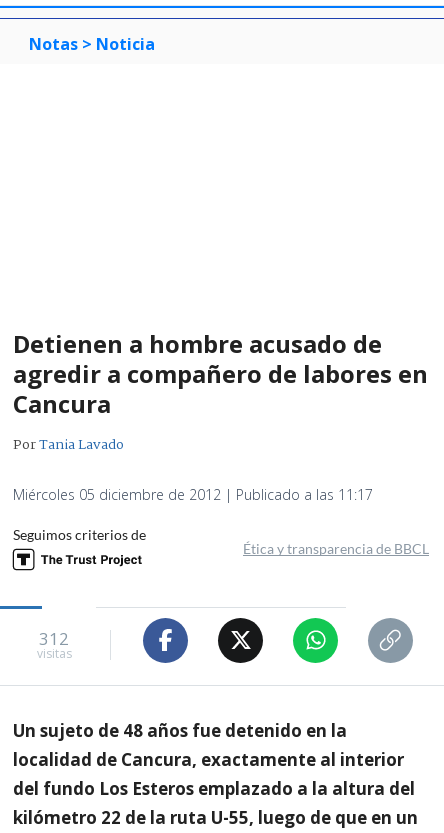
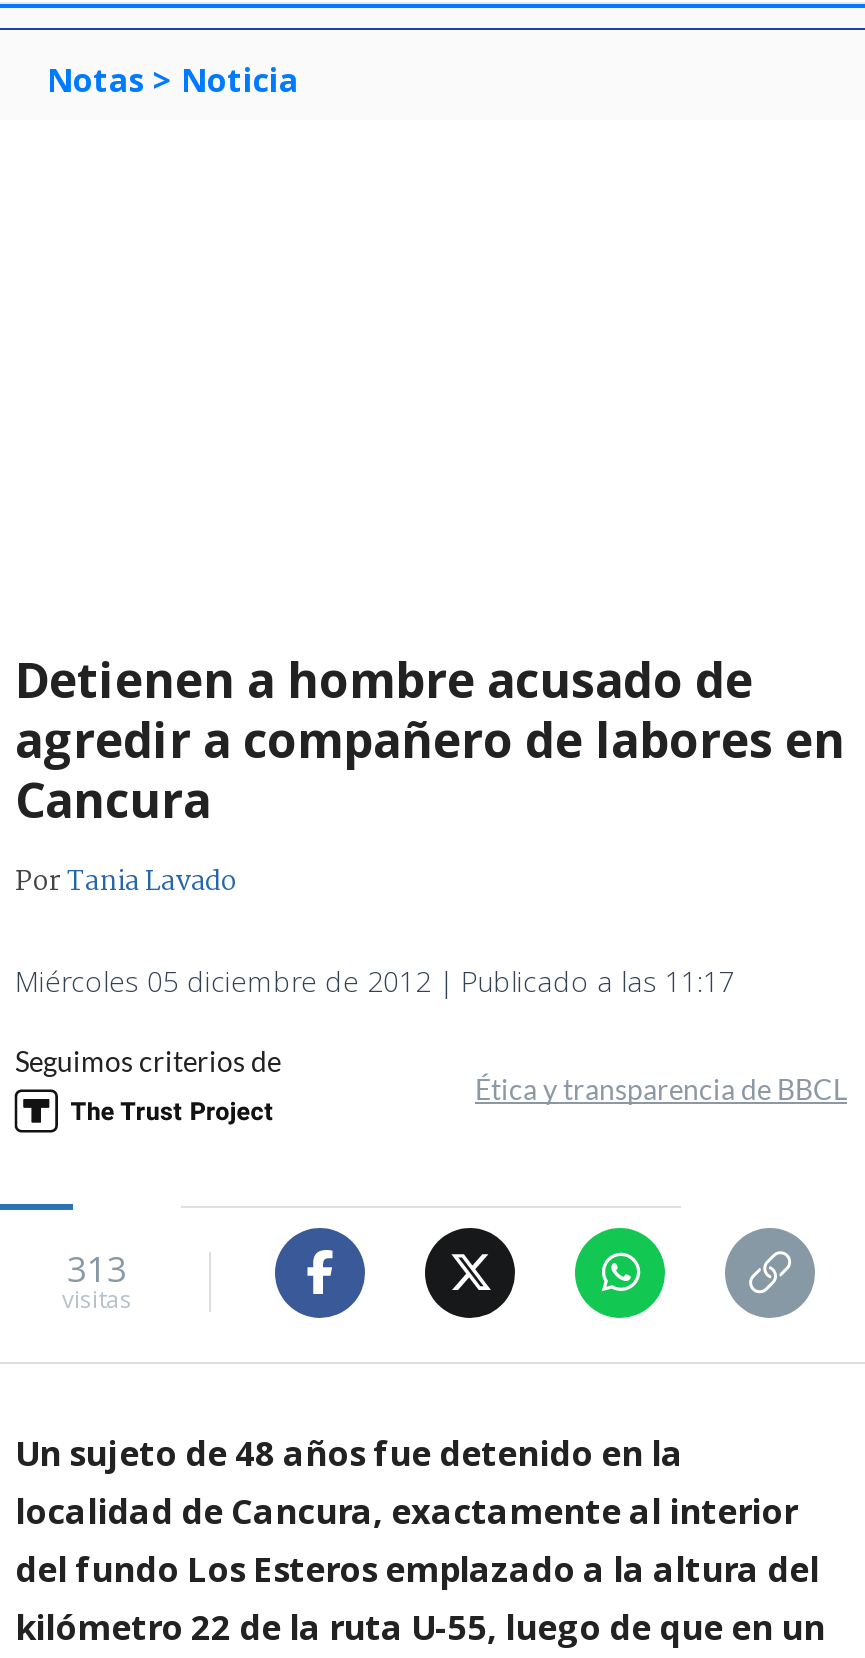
[39,627,69,650] 312 -> [67,1247,127,1293] 313

